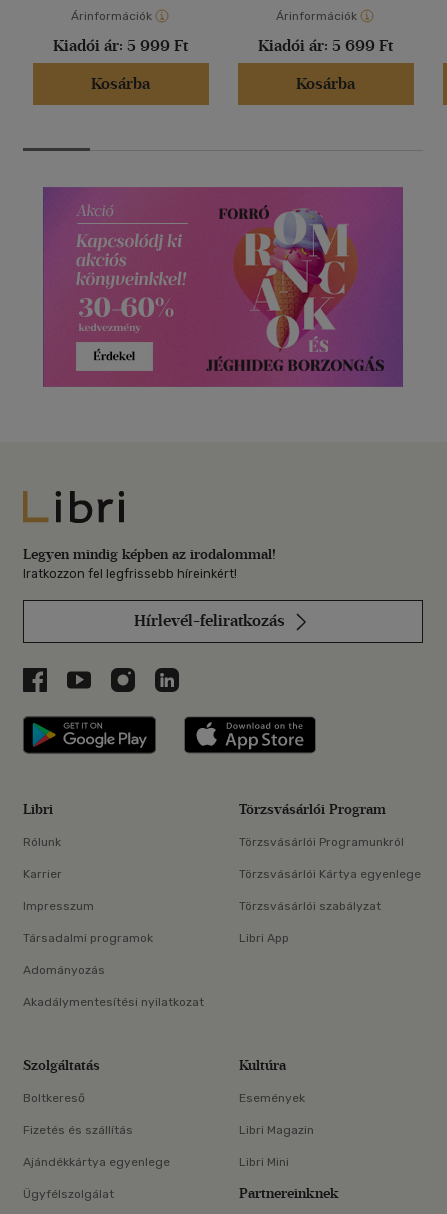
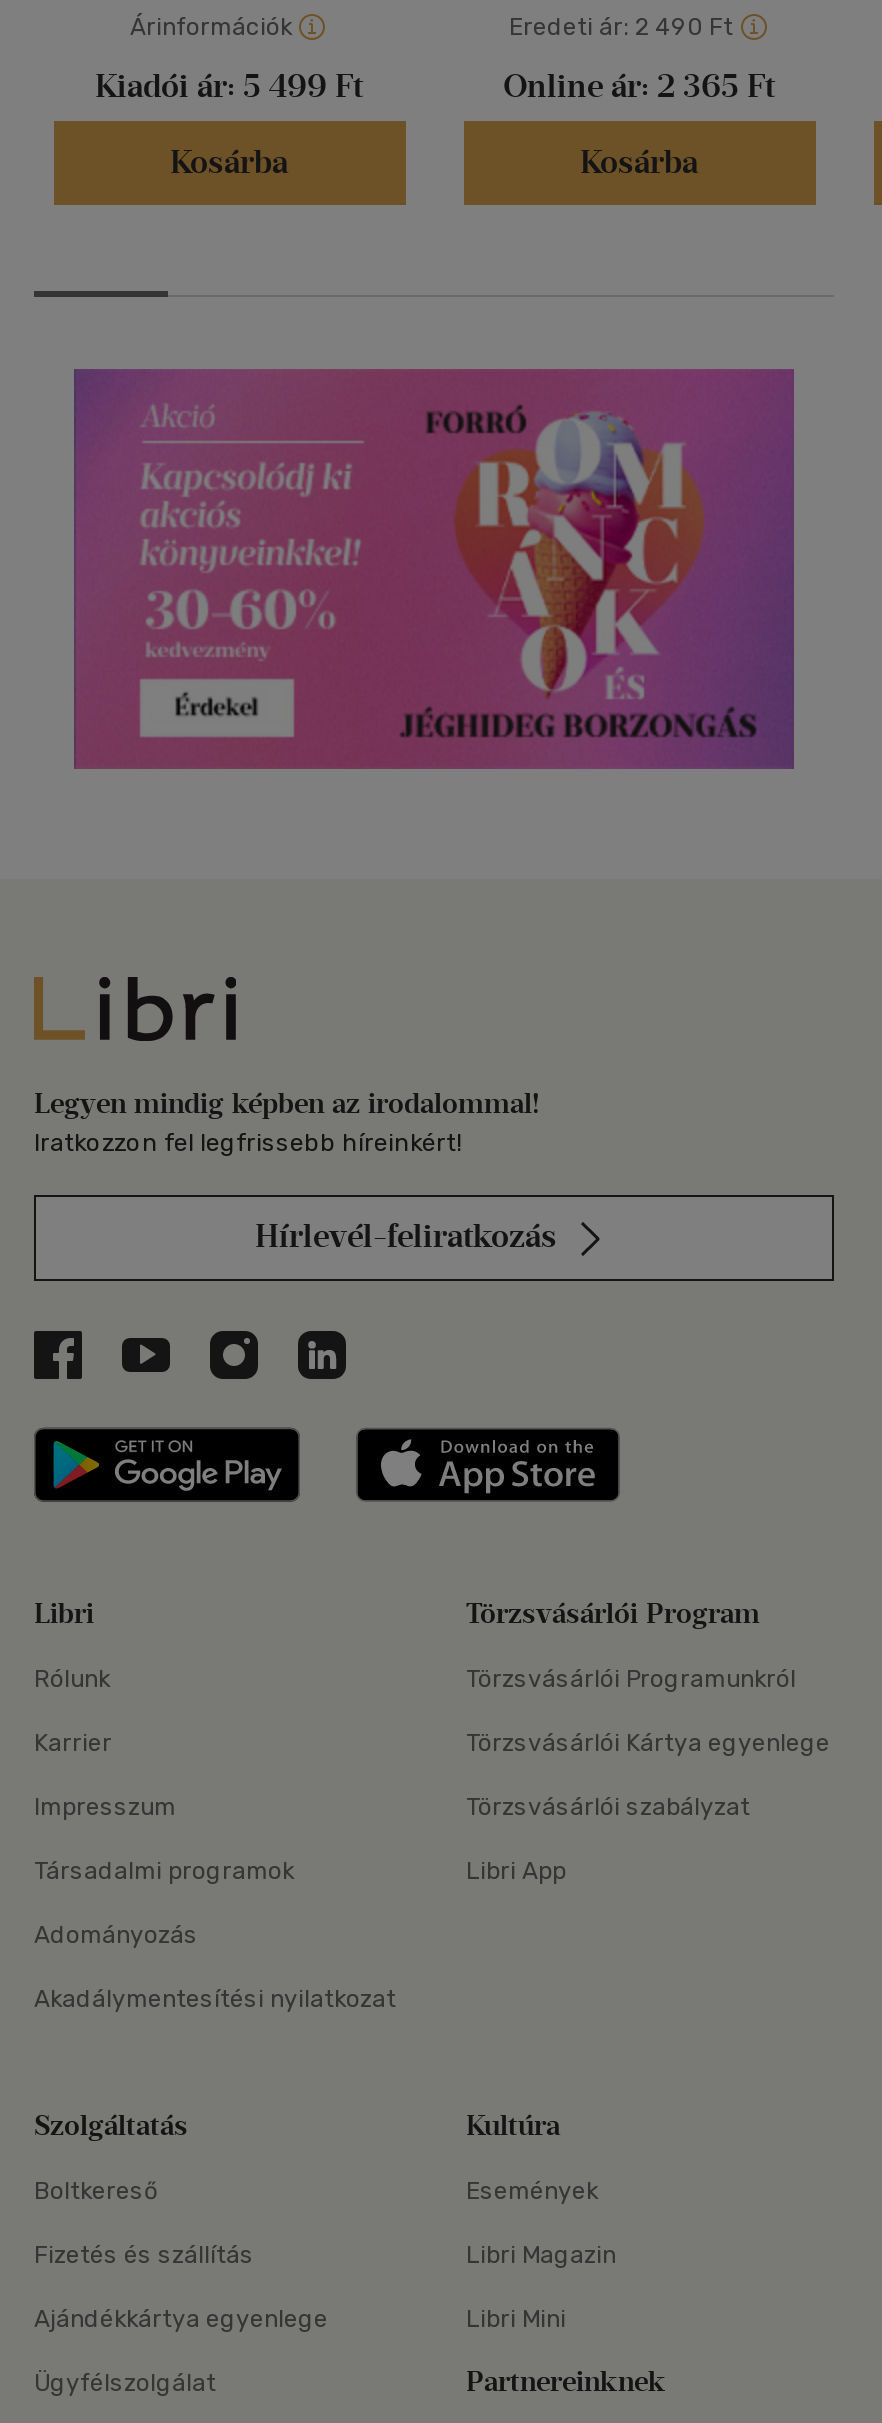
[276,9,357,23] Árinformációk -> [509,14,733,42] Eredeti ár: 2 490 Ft
[53,36,188,55] Kiadói ár: 5 999 Ft -> [95,68,363,106] Kiadói ár: 5 499 Ft
[258,36,393,55] Kiadói ár: 5 699 Ft -> [503,68,775,106] Online ár: 2 365 Ft

